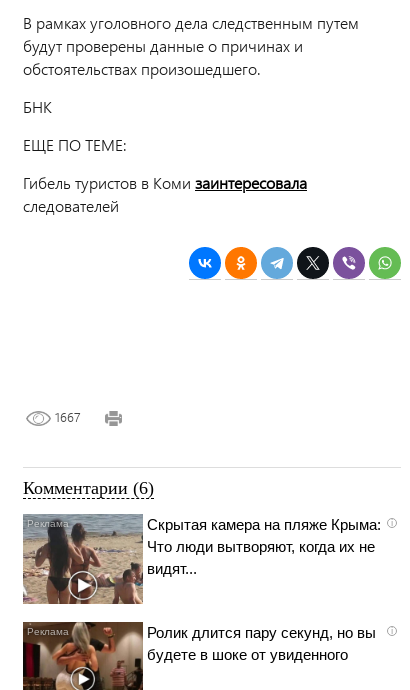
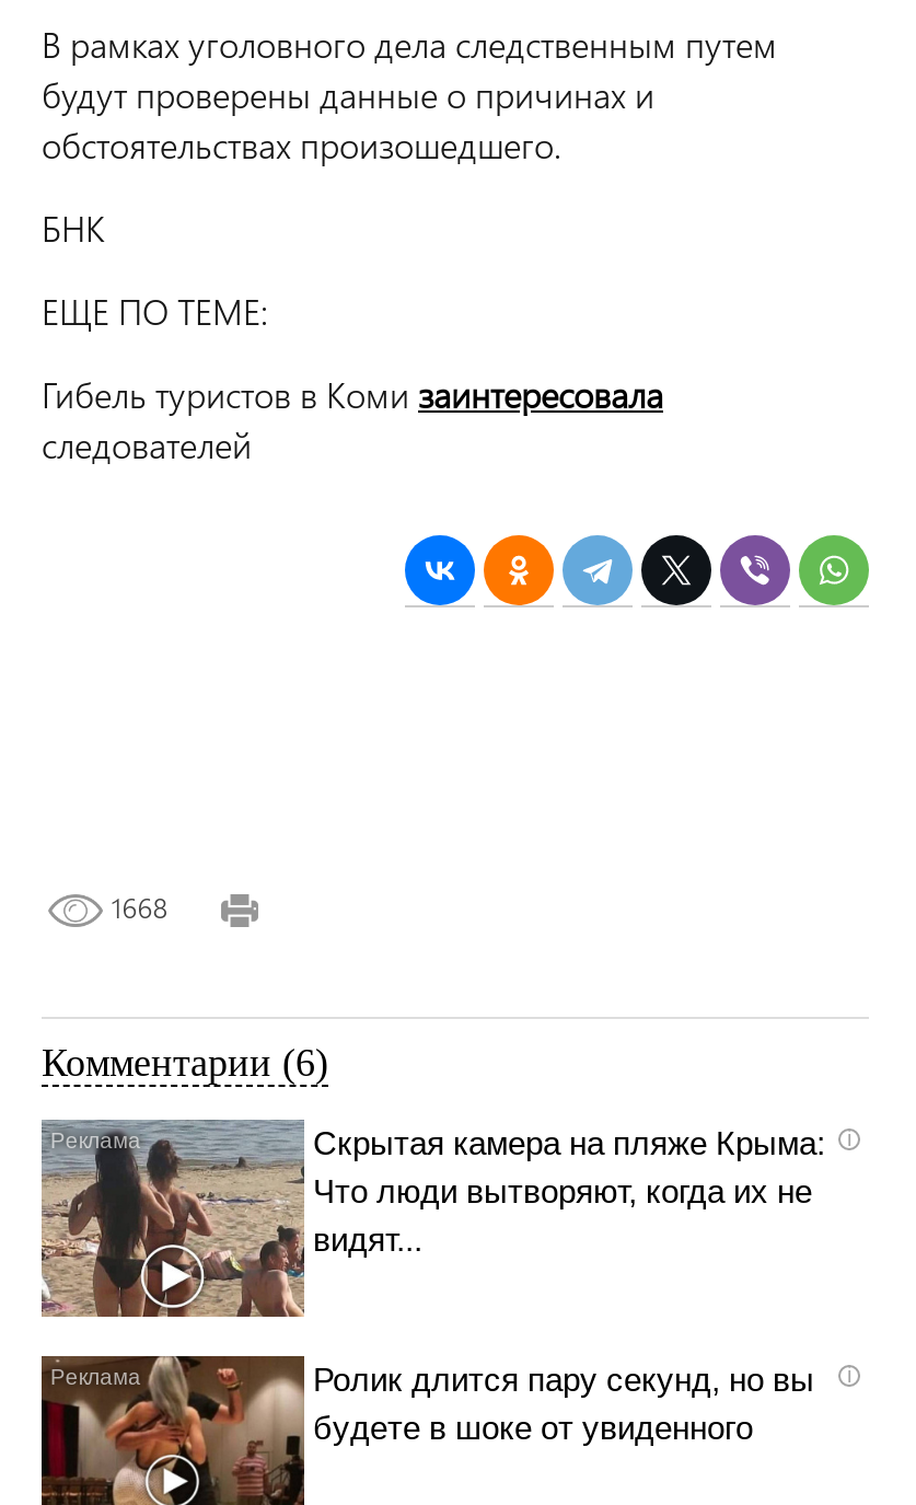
[51,408,85,425] 1667 -> [102,887,177,924] 1668

